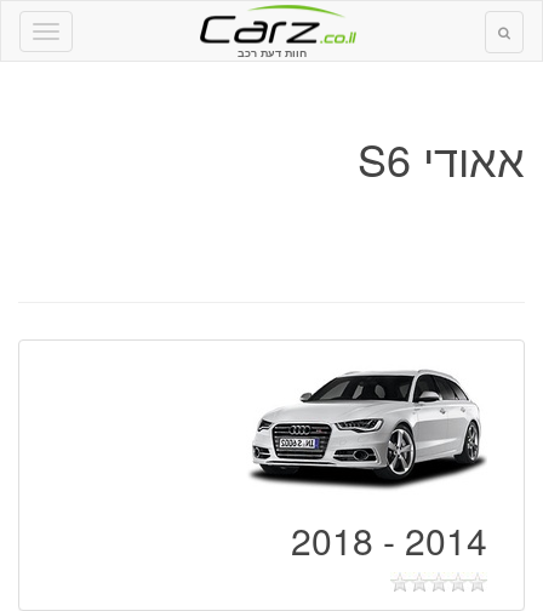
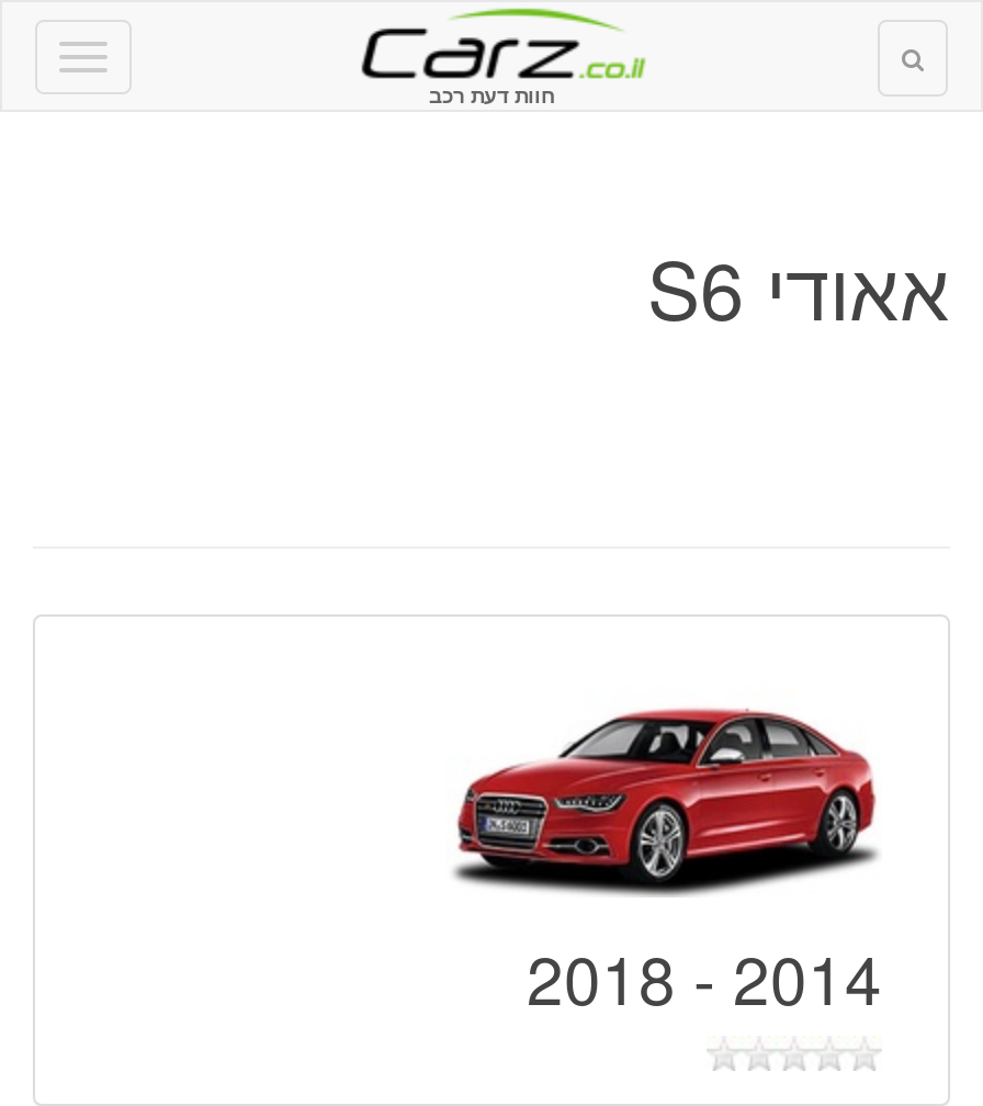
[250,369,486,495] [image] -> [454,669,878,898] [image]

